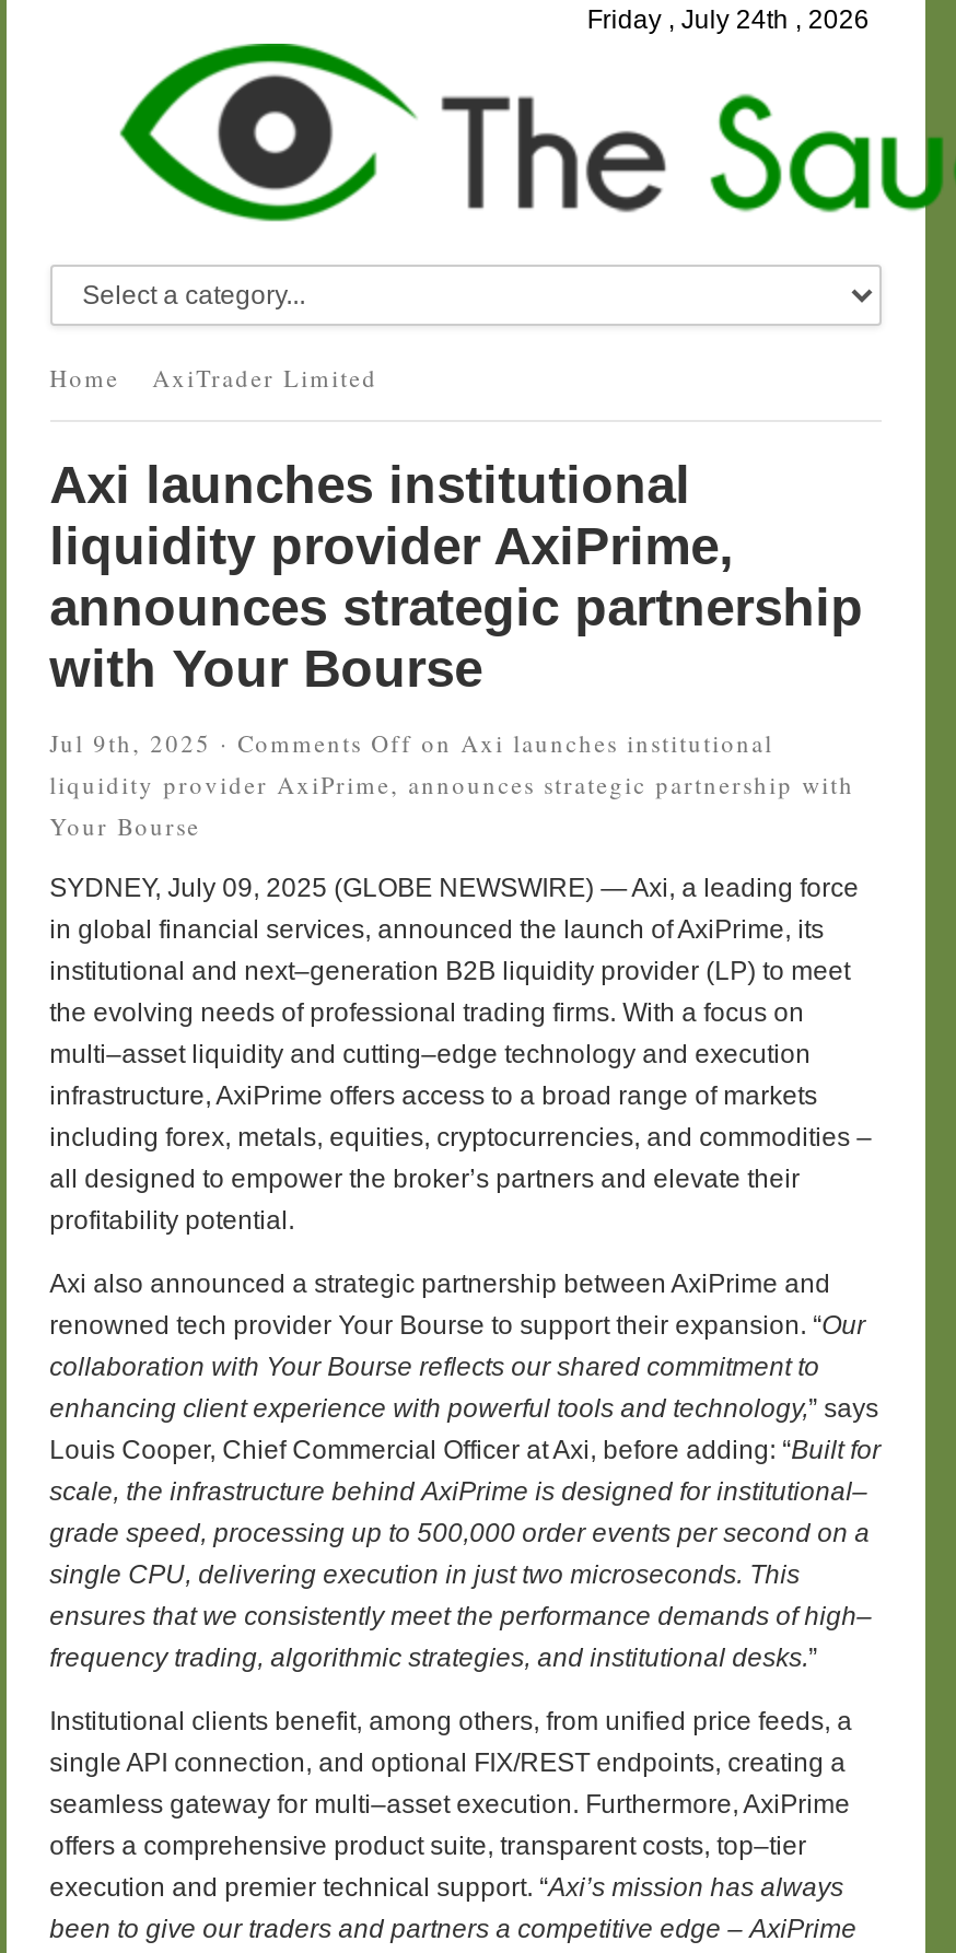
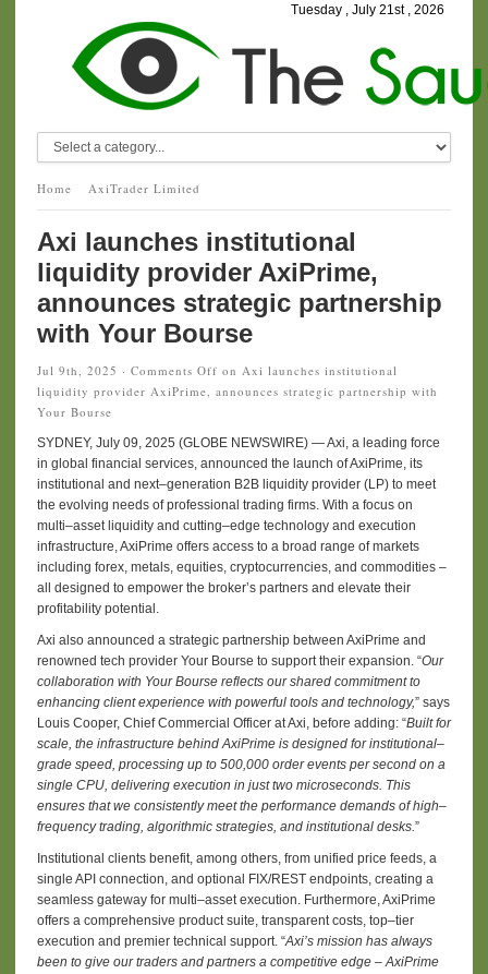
[587,4,882,35] Friday , July 24th , 2026 -> [291,2,451,17] Tuesday , July 21st , 2026

